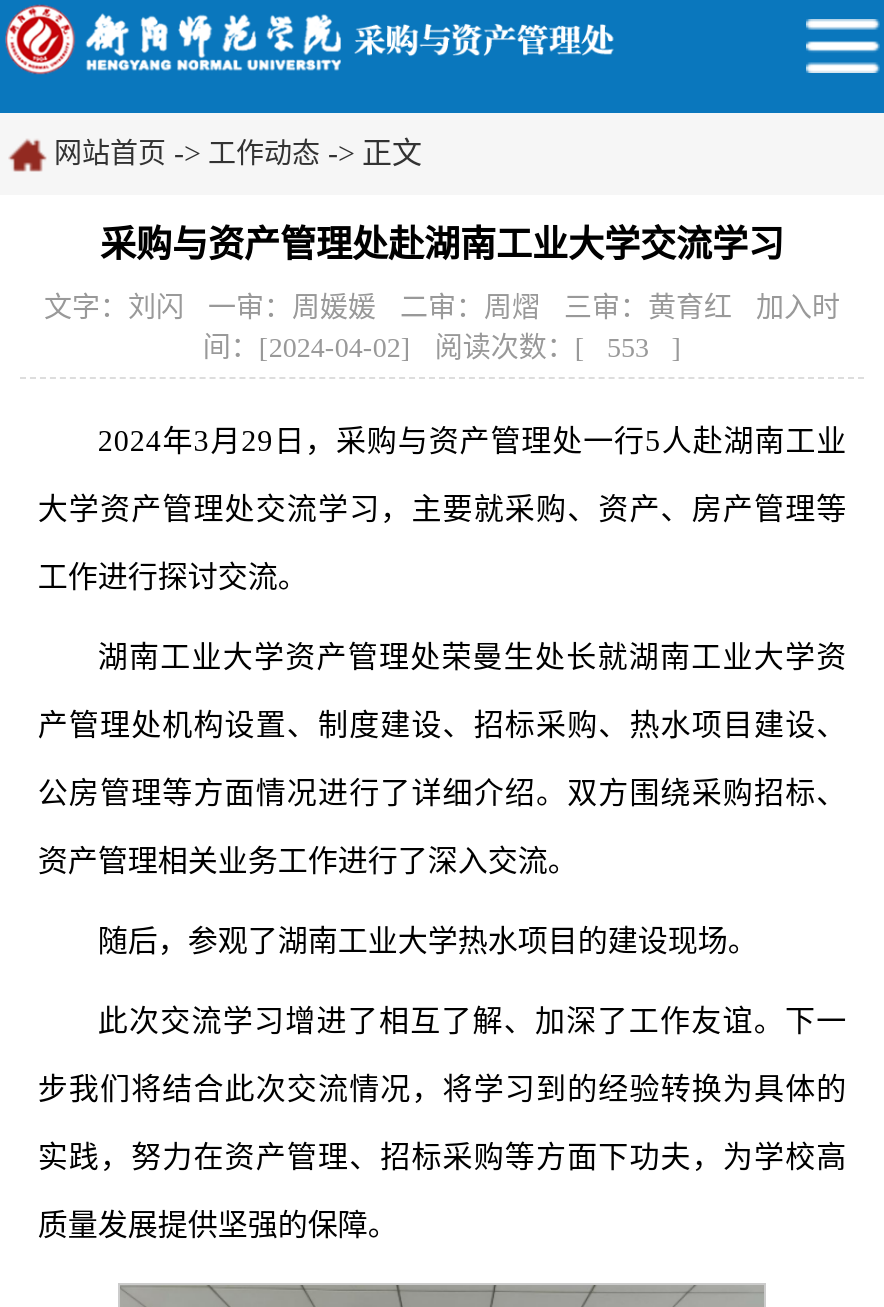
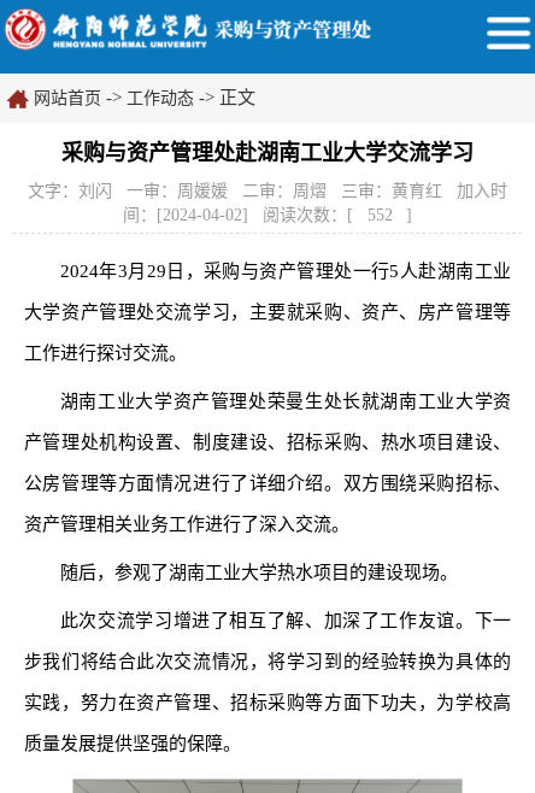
[607,333,649,363] 553 -> [367,206,392,224] 552

